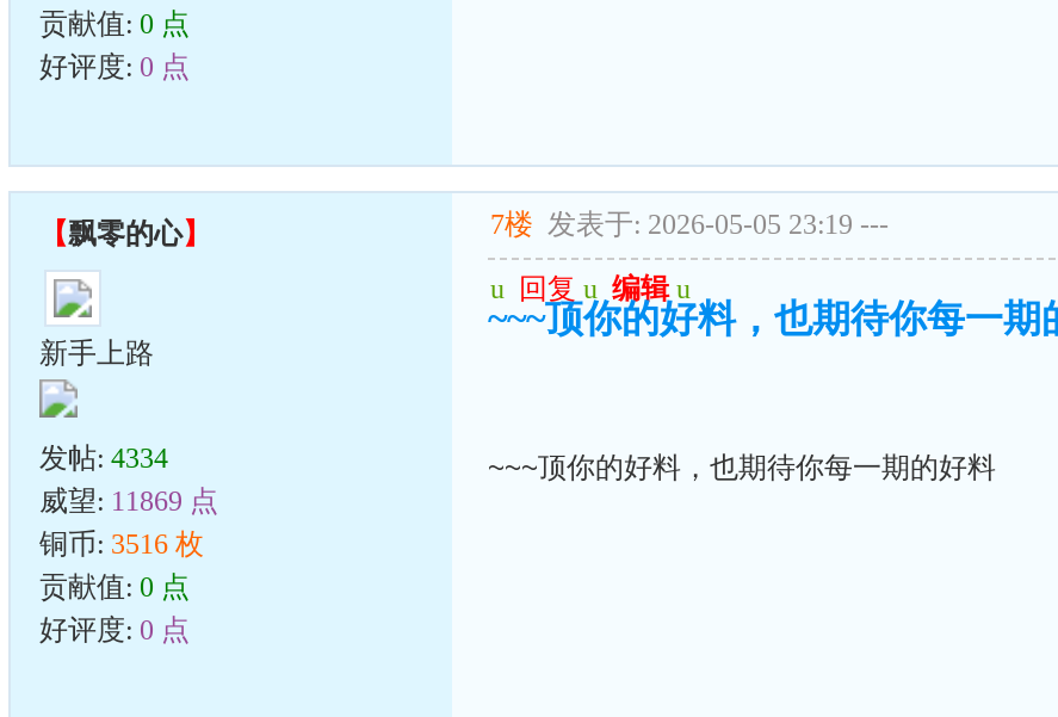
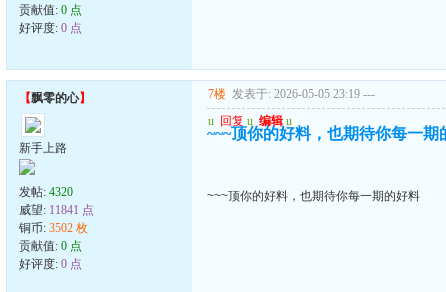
[39,441,168,474] 发帖: 4334 -> [19,185,73,199] 发帖: 4320
[39,484,218,517] 威望: 11869 点 -> [19,203,94,217] 威望: 11841 点
[39,527,204,560] 铜币: 3516 枚 -> [19,221,88,235] 铜币: 3502 枚

